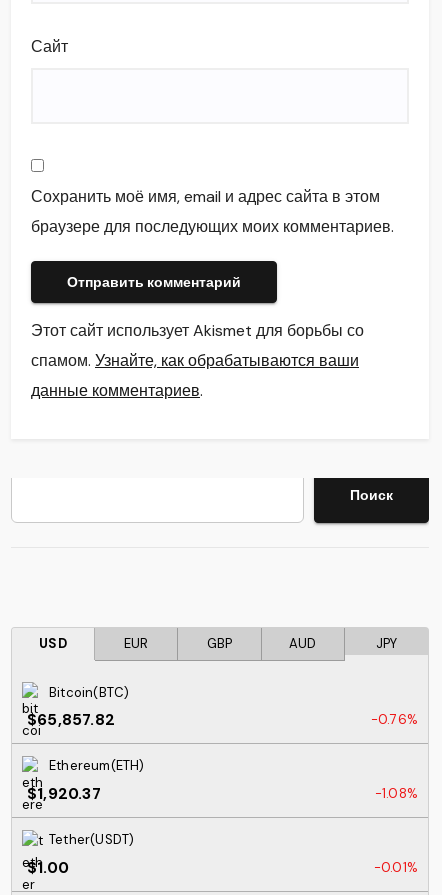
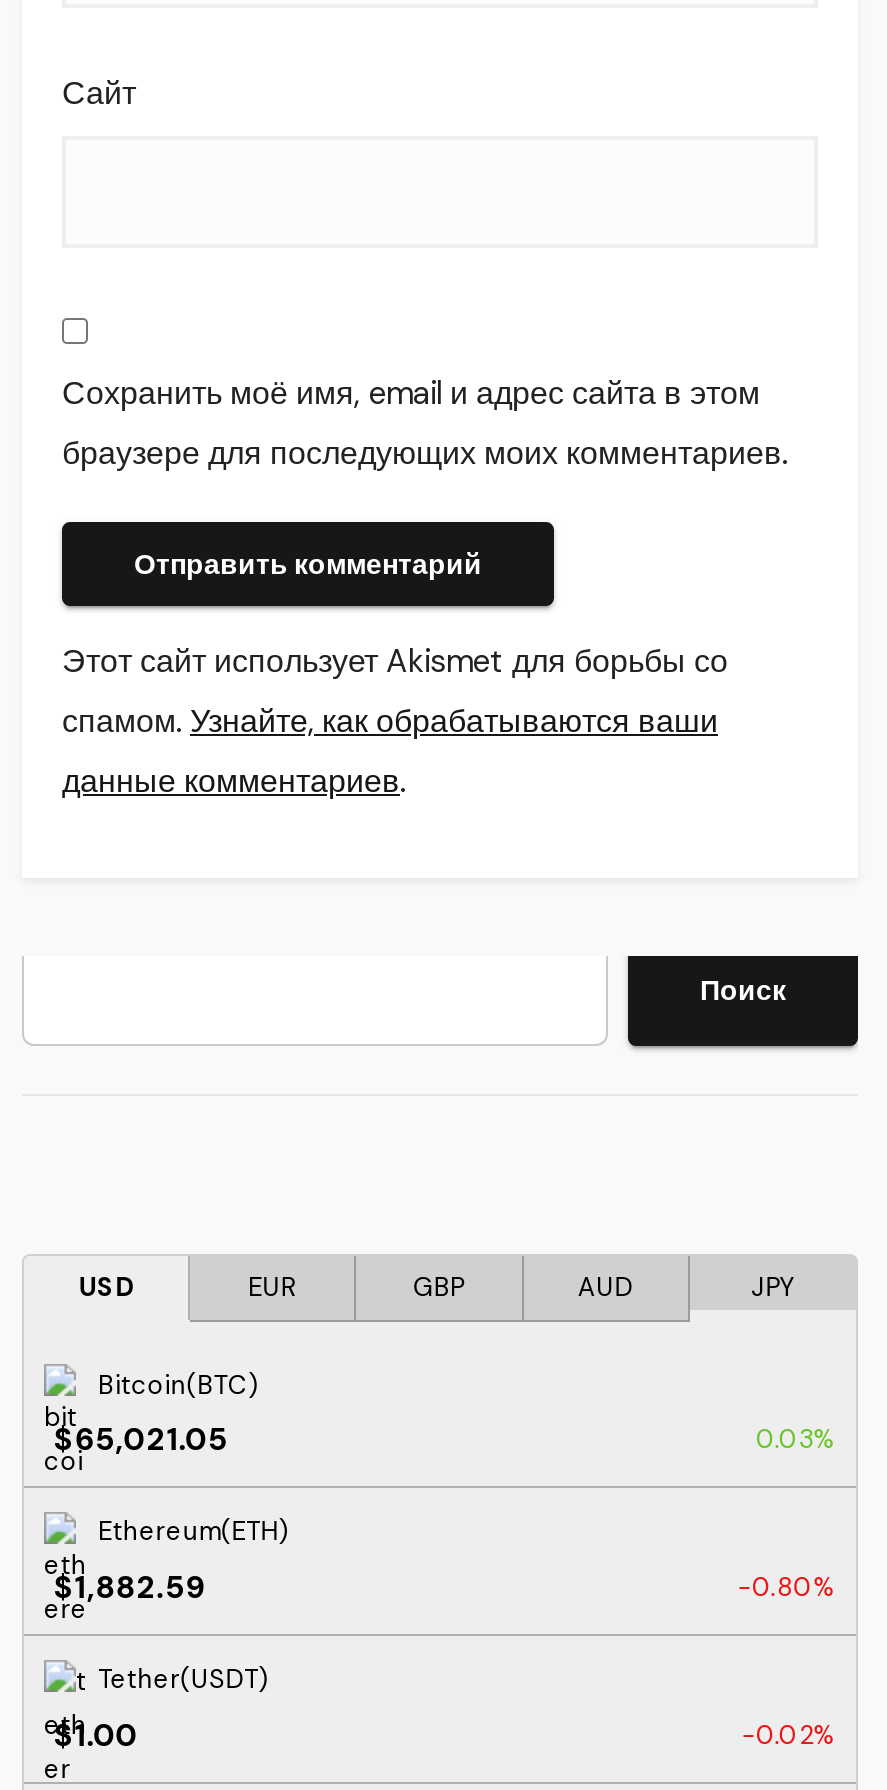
[27,710,115,730] $65,857.82 -> [54,1421,228,1461] $65,021.05
[371,711,418,728] -0.76% -> [756,1423,836,1457] 0.03%
[27,784,101,804] $1,920.37 -> [54,1568,206,1608] $1,882.59
[375,785,418,802] -1.08% -> [738,1570,836,1604] -0.80%
[374,859,418,876] -0.01% -> [742,1718,836,1752] -0.02%

